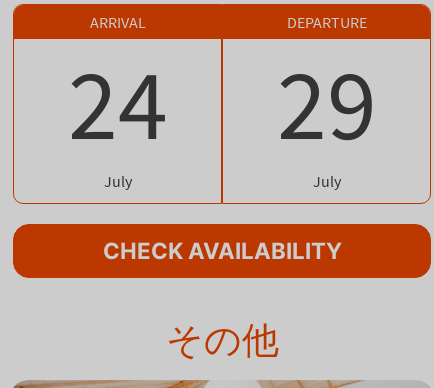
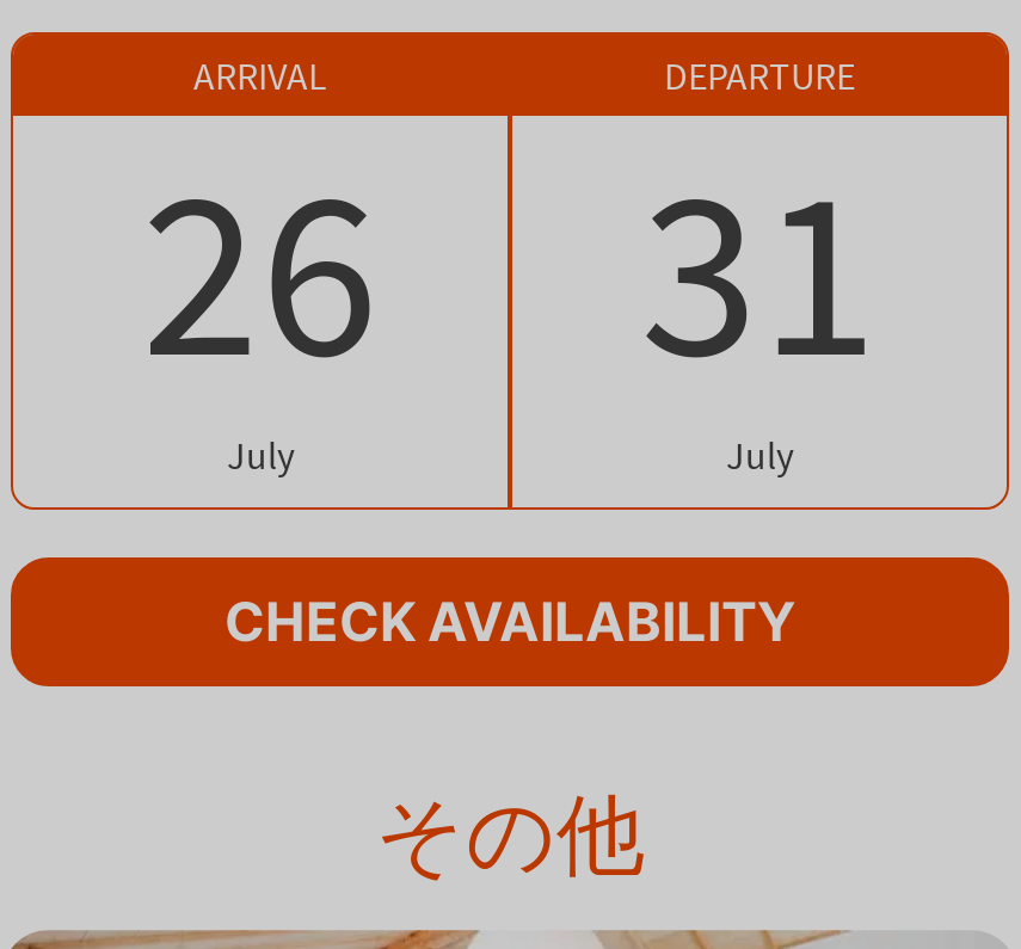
[67,41,167,166] 24 -> [141,122,380,420] 26
[276,41,376,166] 29 -> [640,122,879,420] 31

